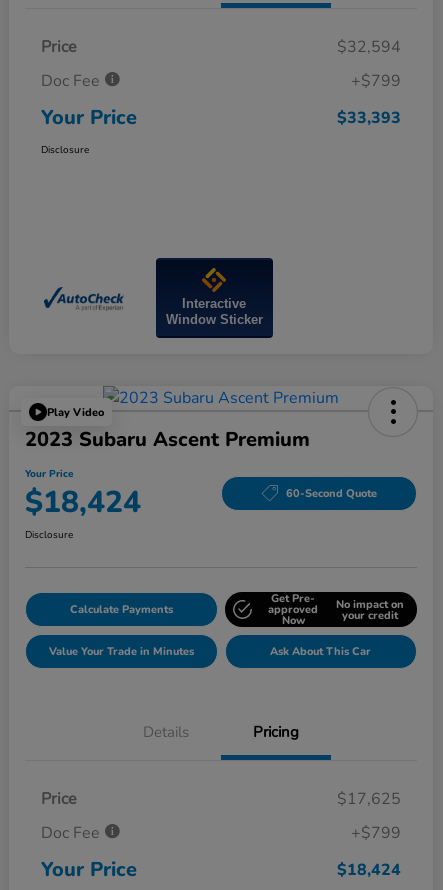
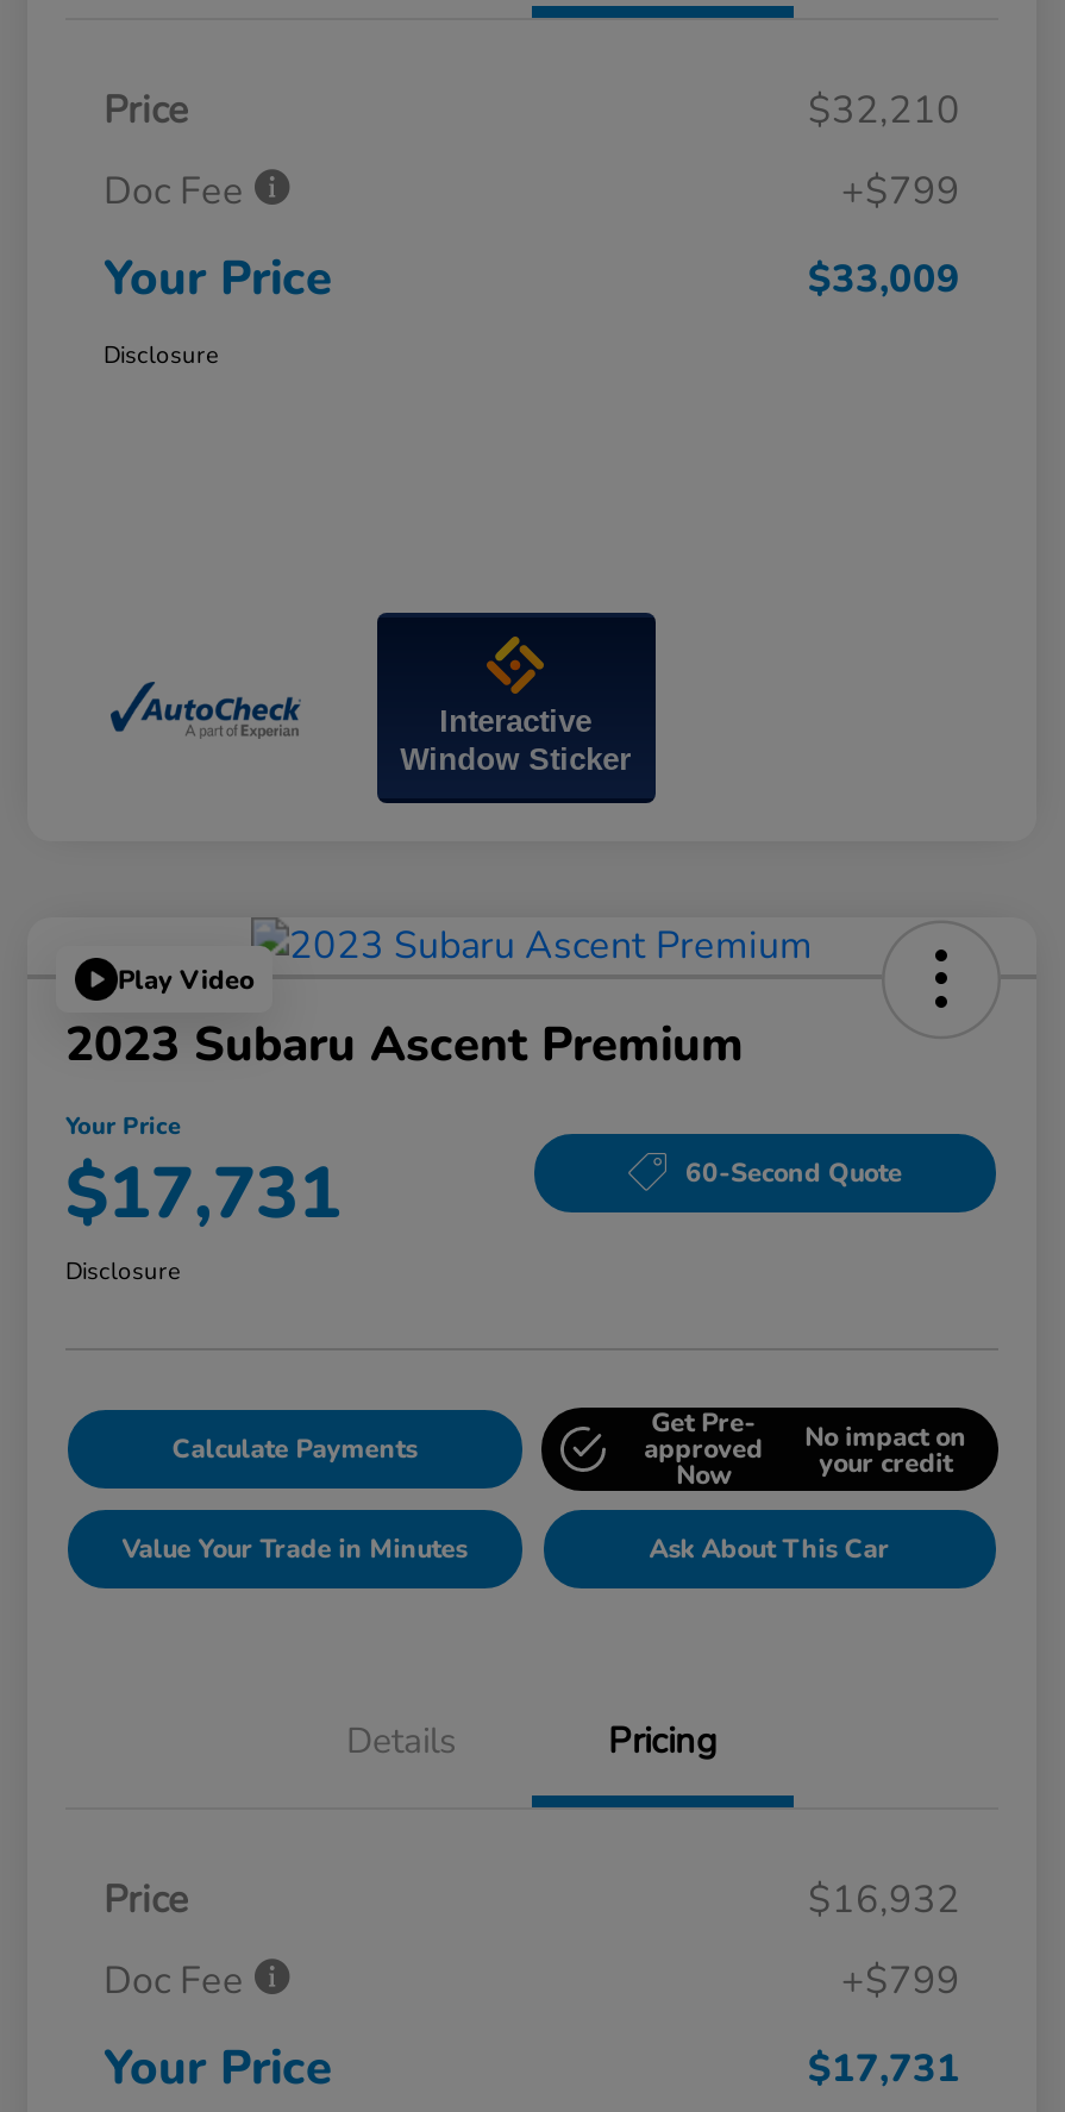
[337,36,401,58] $32,594 -> [808,85,960,137] $32,210
[337,107,401,129] $33,393 -> [808,254,960,306] $33,009
[25,482,141,523] $18,424 -> [65,1146,342,1244] $17,731
[337,788,401,810] $17,625 -> [808,1875,960,1927] $16,932
[337,859,401,881] $18,424 -> [808,2043,960,2096] $17,731

